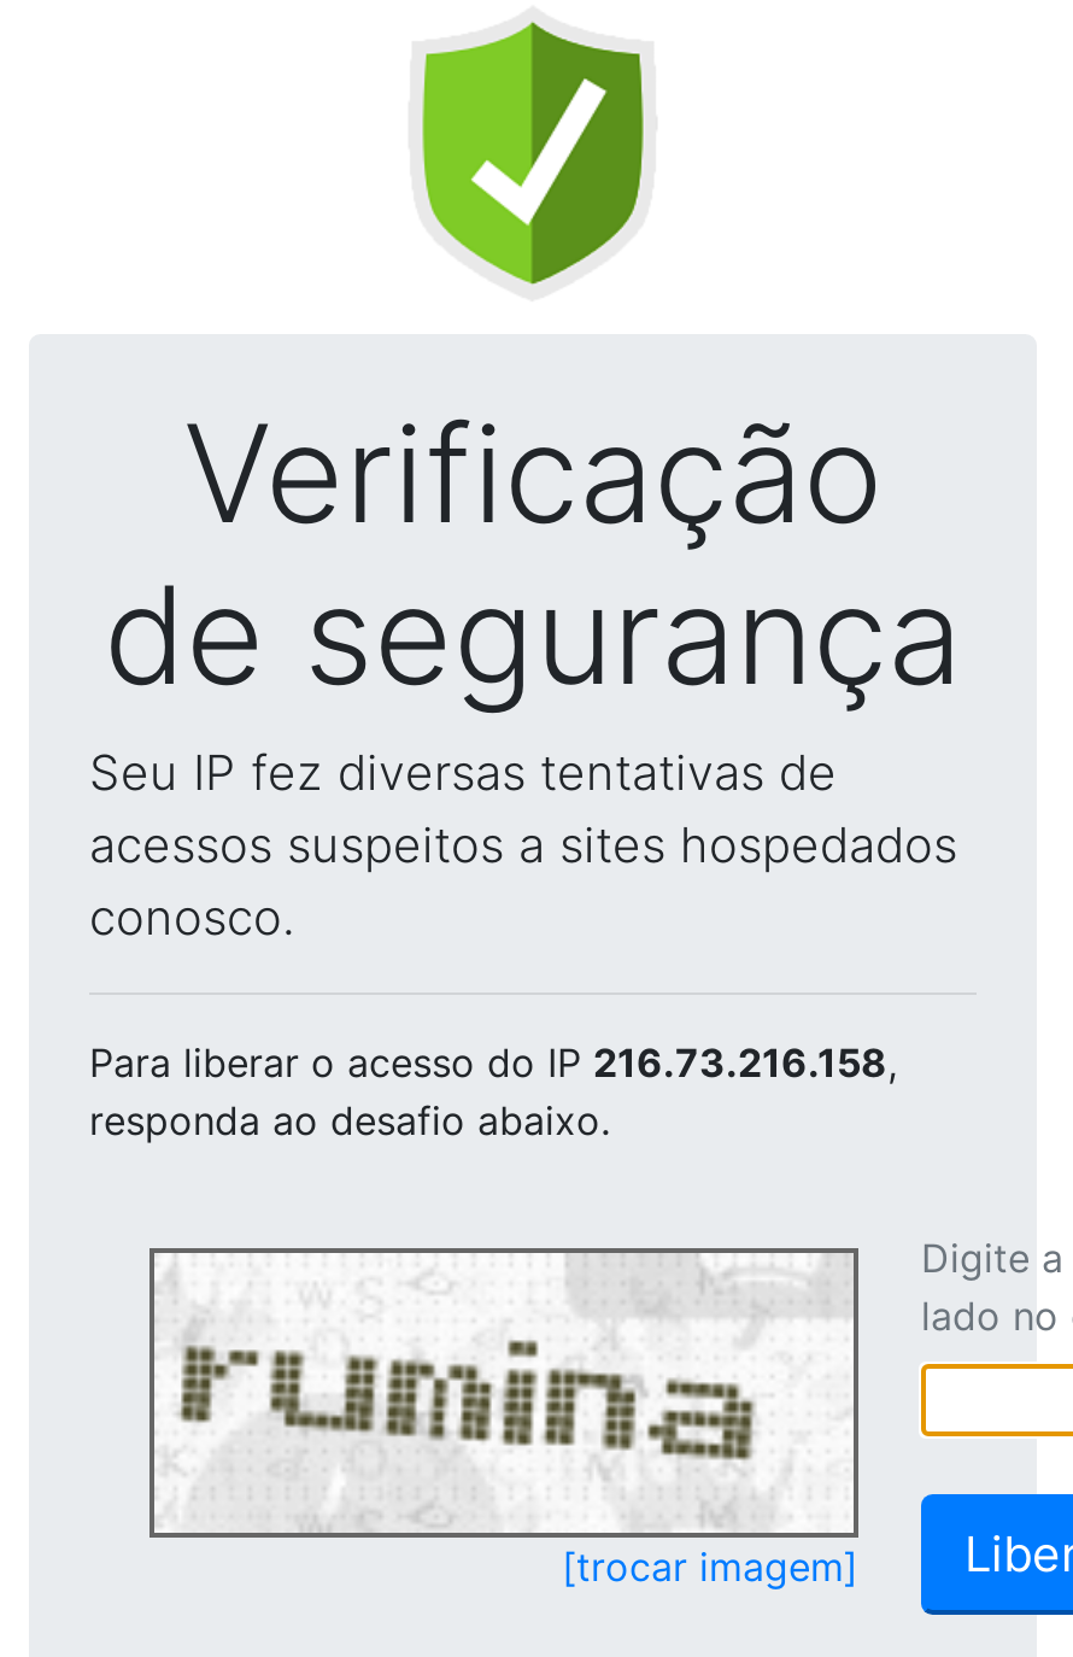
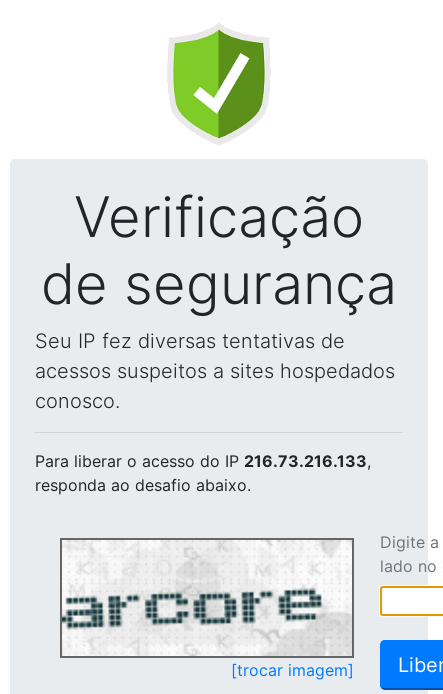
[89,1038,897,1087] Para liberar o acesso do IP 216.73.216.158, -> [35,451,371,471] Para liberar o acesso do IP 216.73.216.133,
[154,1258,849,1526] [image] -> [61,542,350,654] [image]

